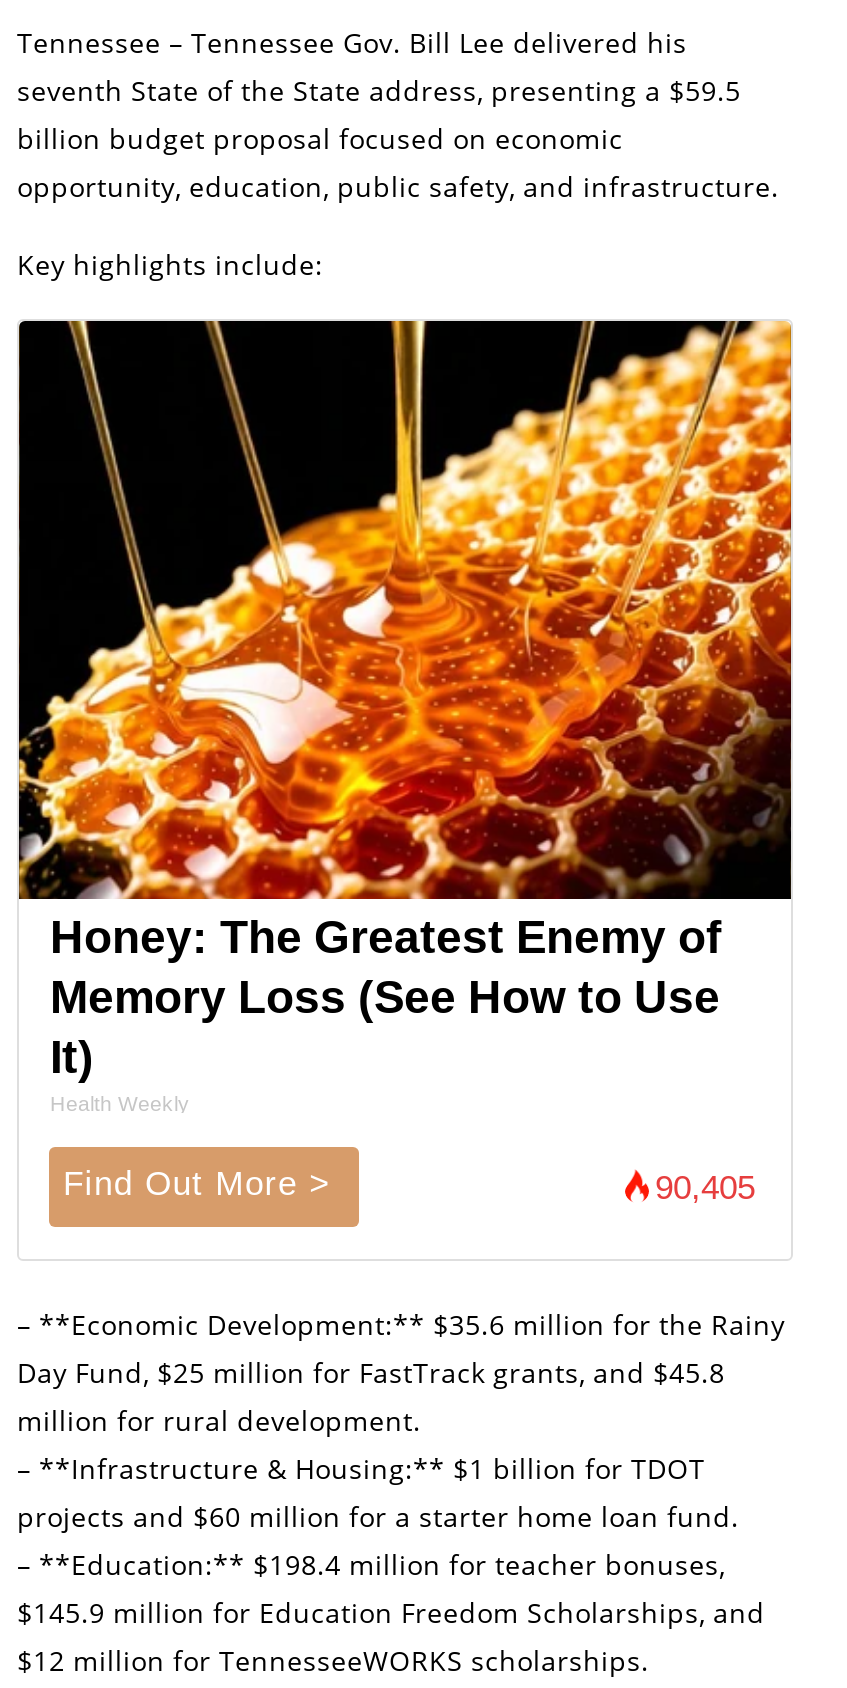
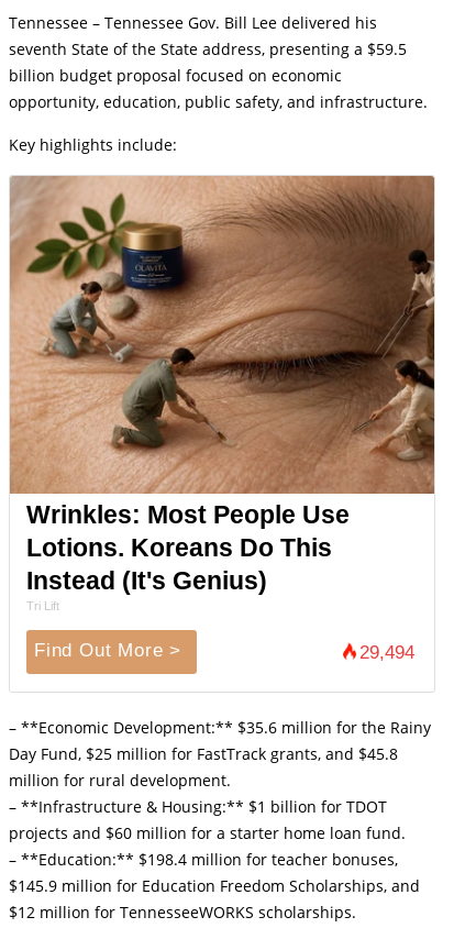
[17,319,793,1116] [image] | Honey: The Greatest Enemy of | Memory Loss (See How to Use | It) | Health Weekly -> [9,175,435,613] [image] | Wrinkles: Most People Use | Lotions. Koreans Do This | Instead (It's Genius) | Tri Lift
[655,1170,755,1208] 90,405 -> [359,642,414,663] 29,494

